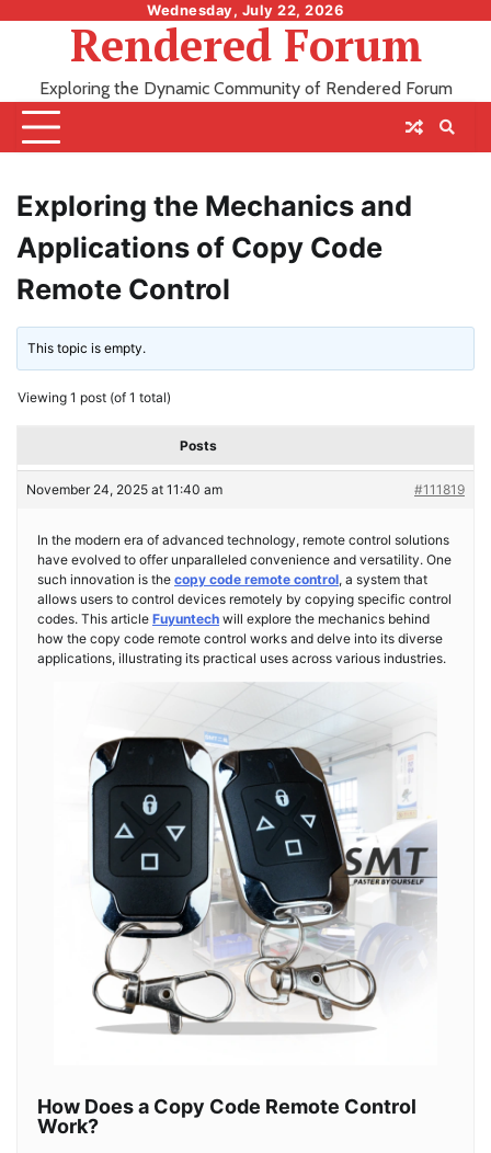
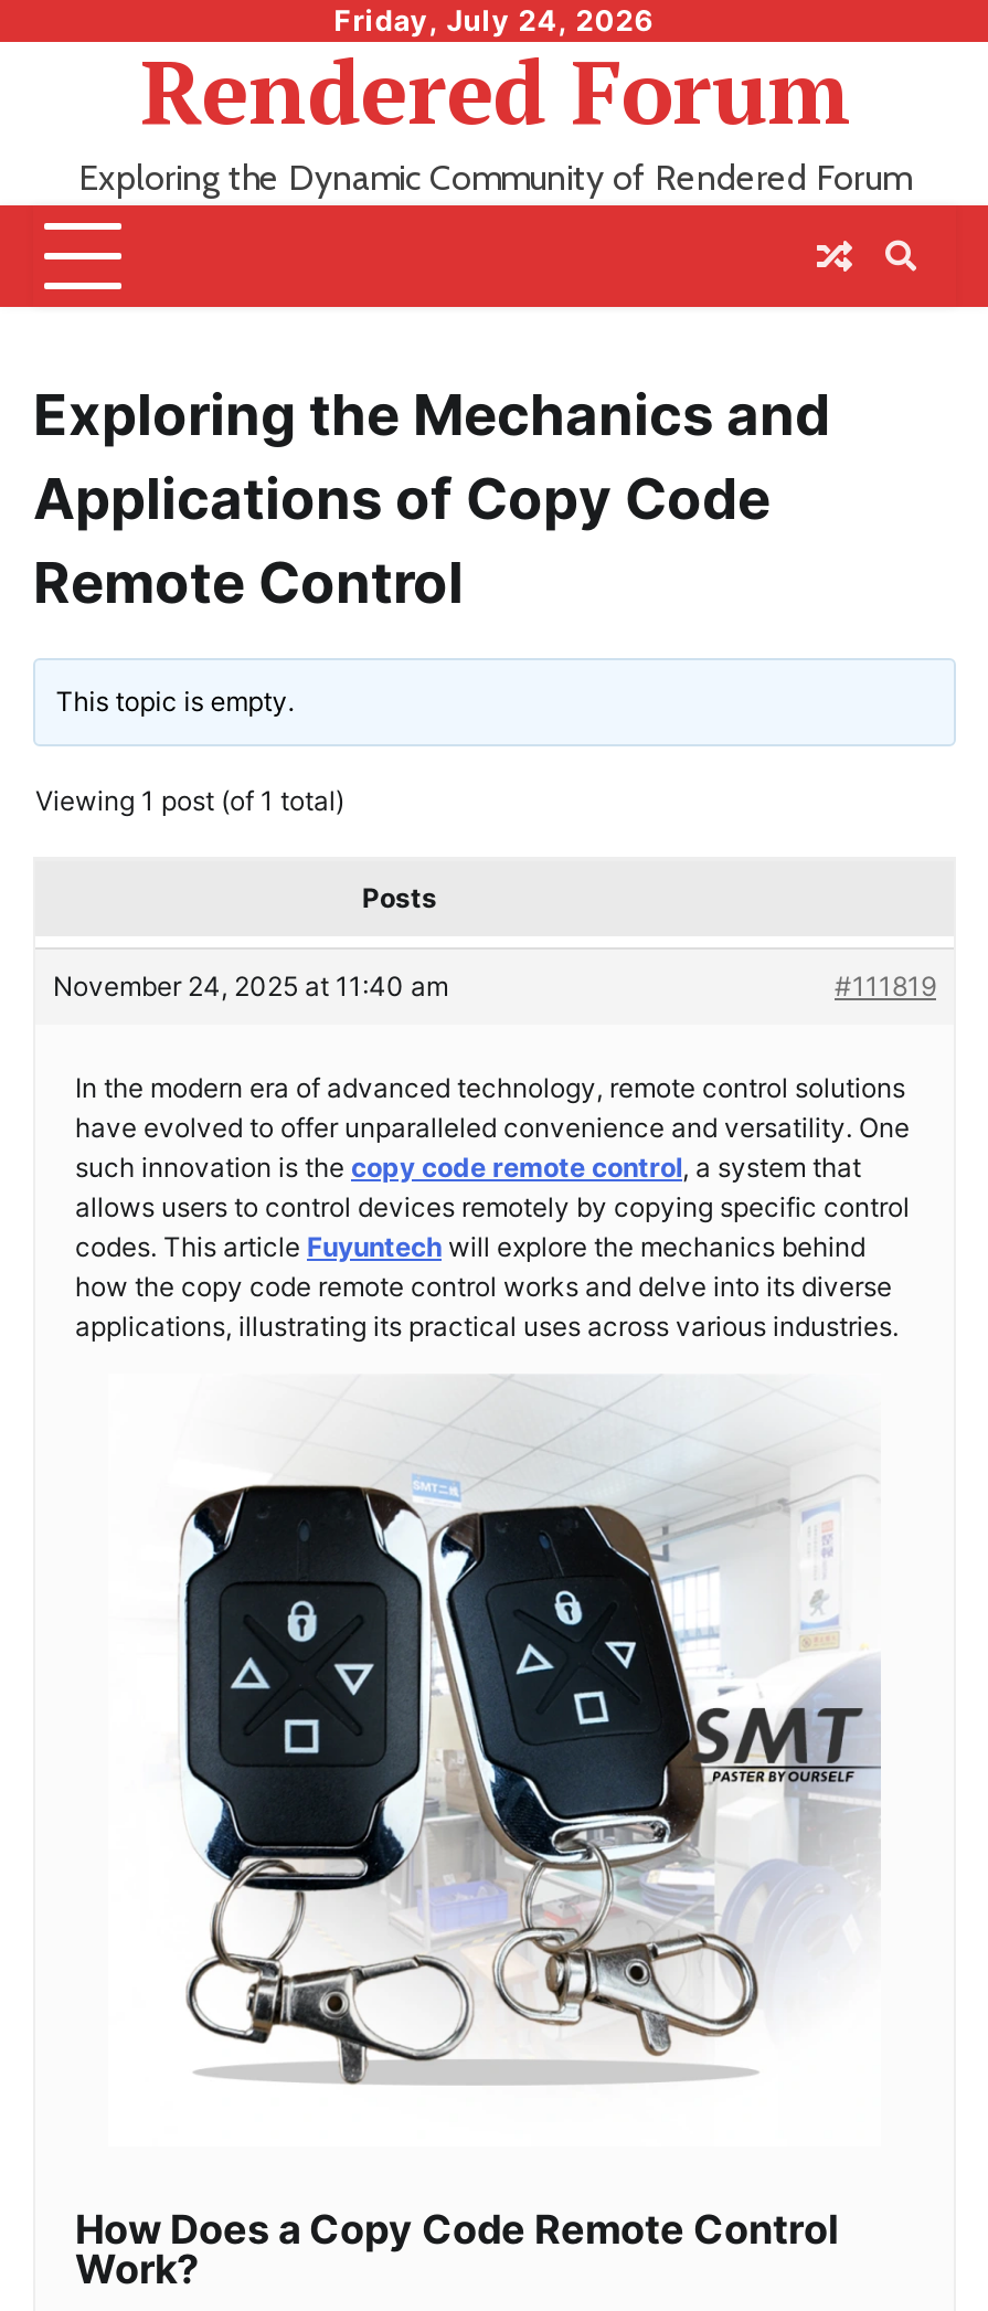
[147,1,344,19] Wednesday, July 22, 2026 -> [334,2,655,38] Friday, July 24, 2026

